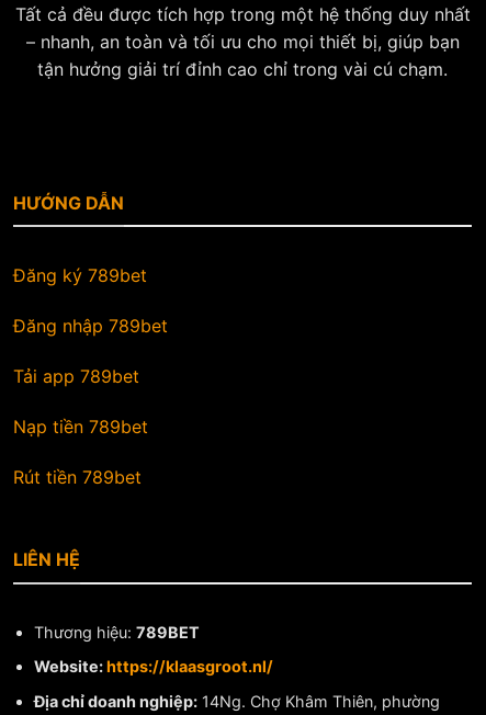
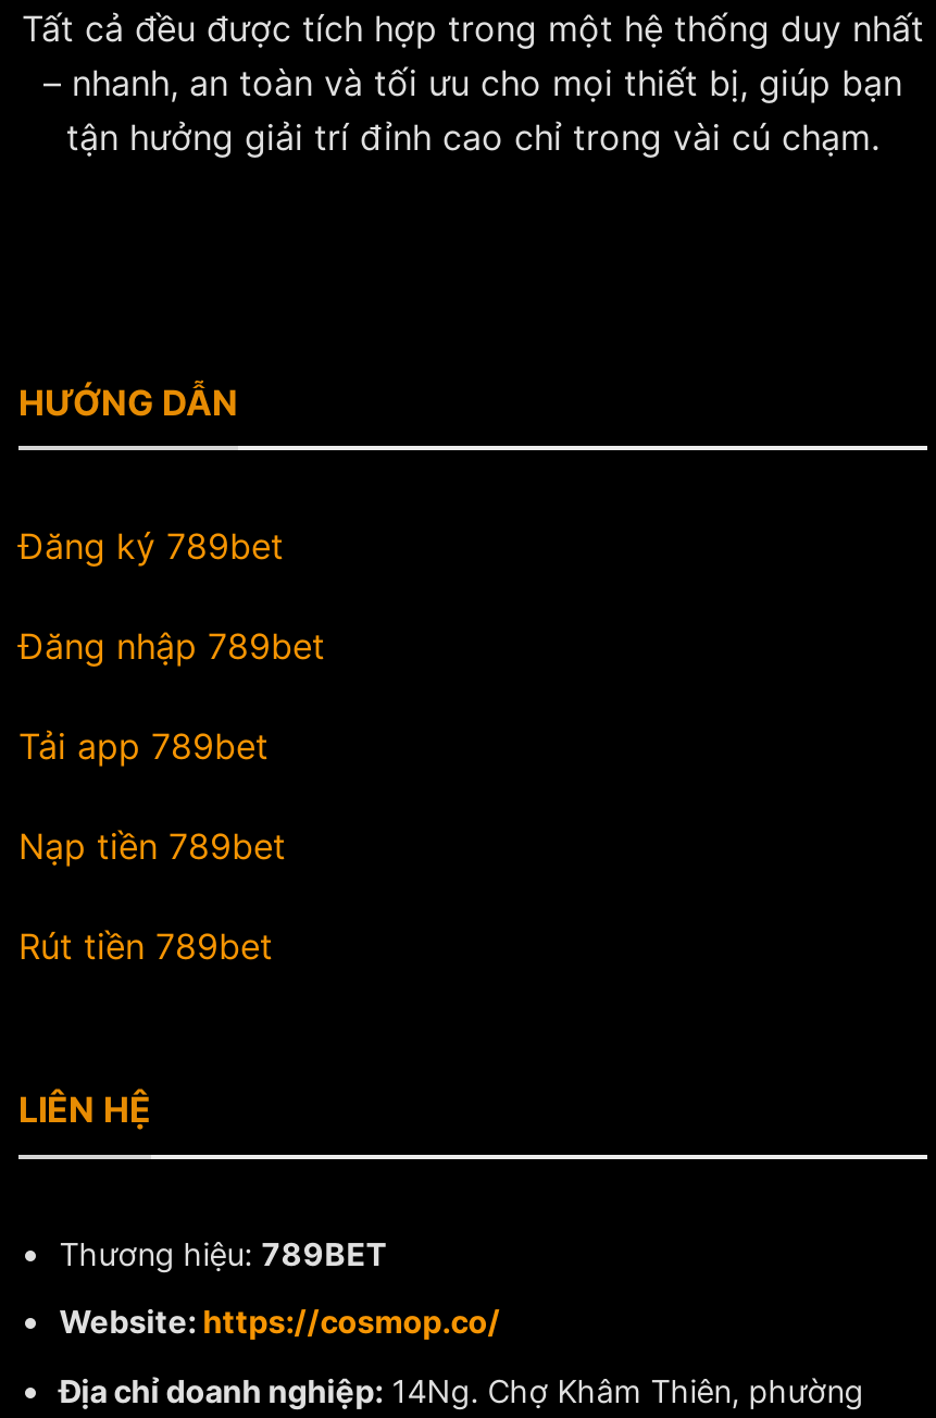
[34,657,273,676] Website: https://klaasgroot.nl/ -> [59,1304,501,1341] Website: https://cosmop.co/

